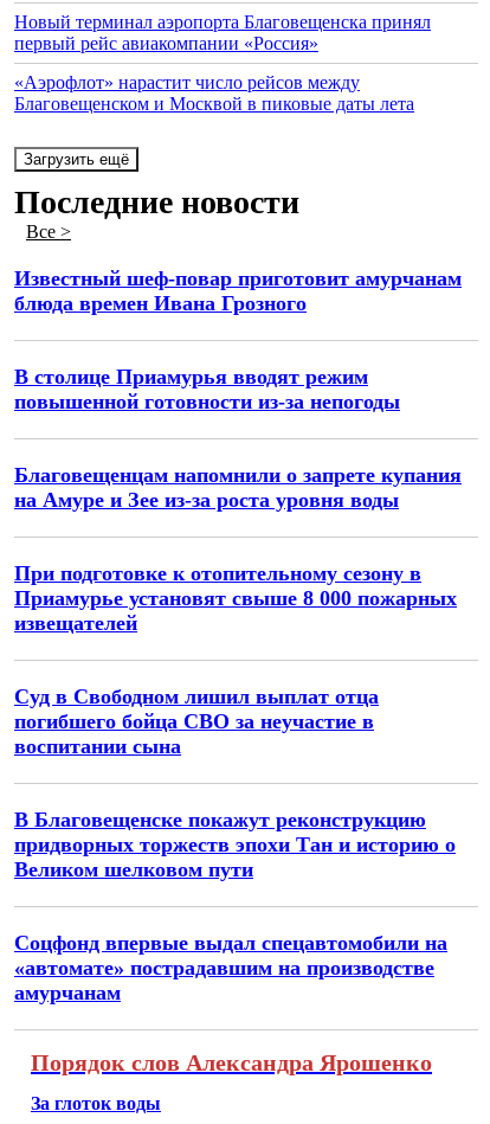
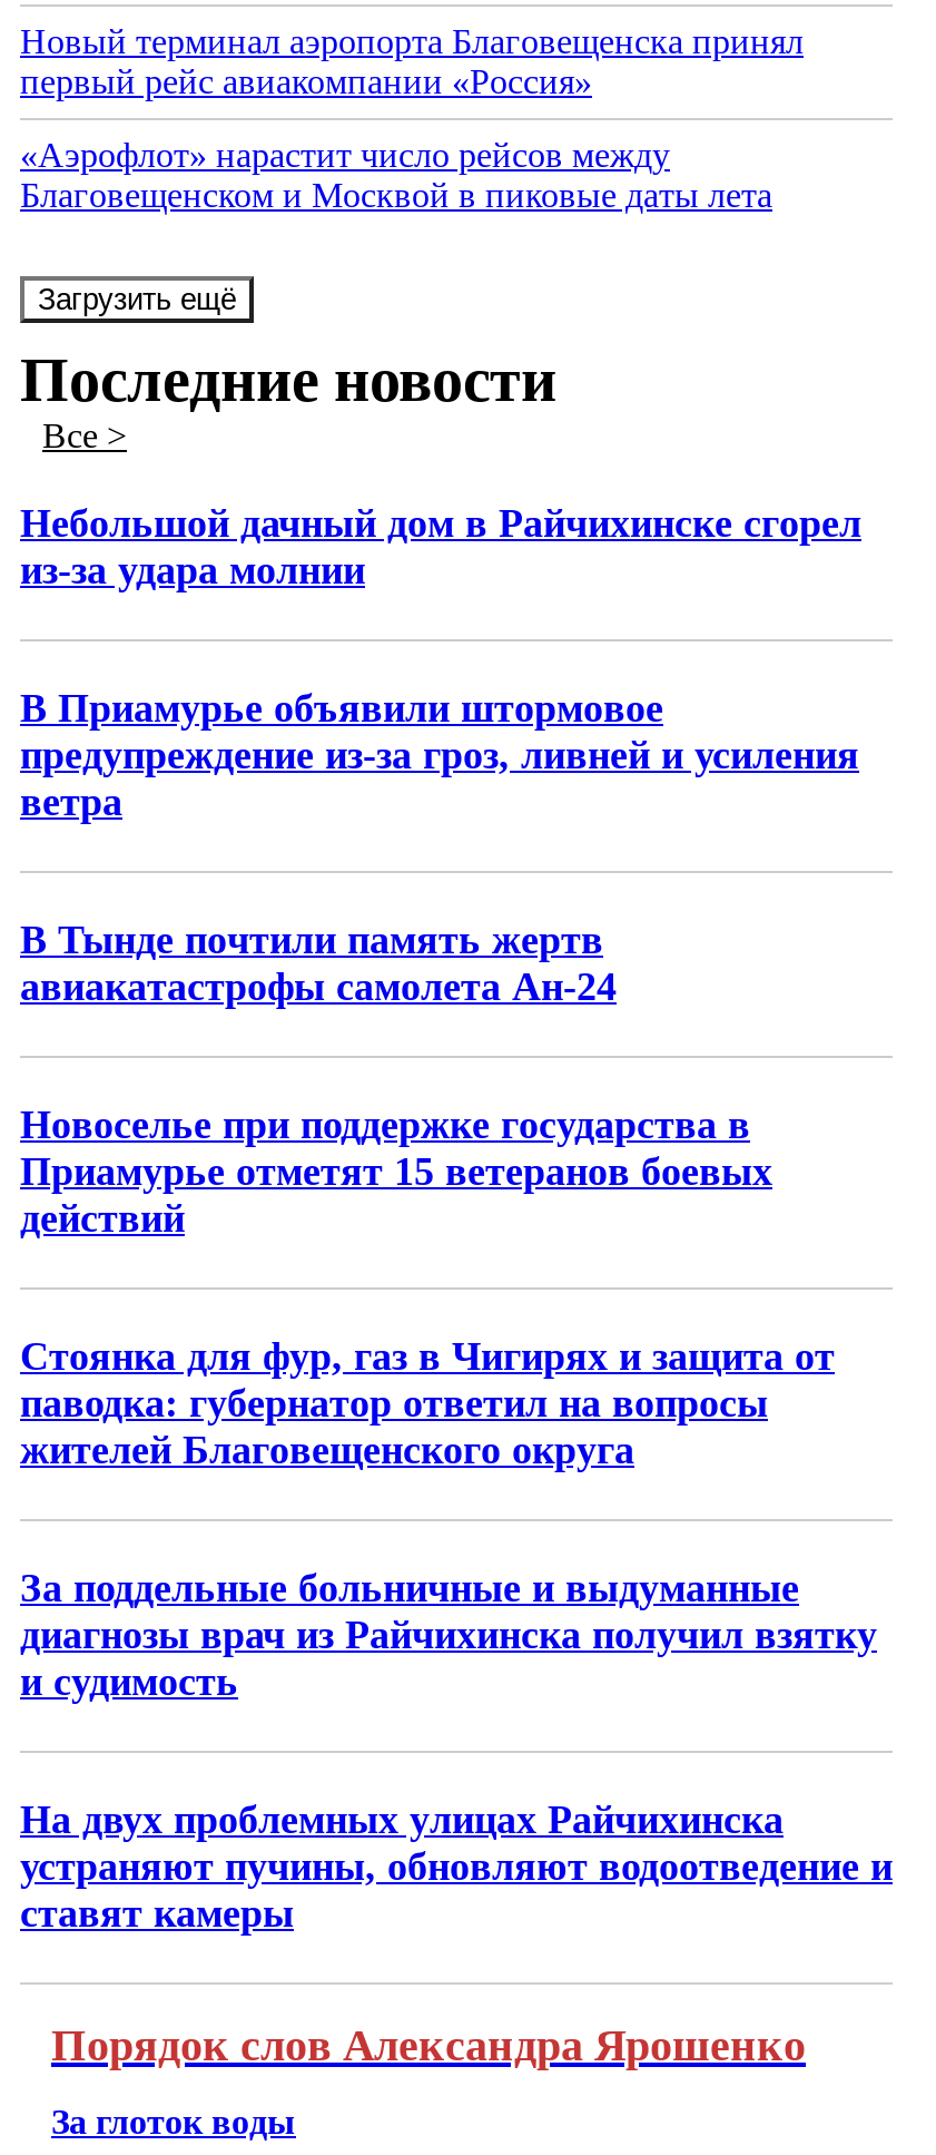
[14,267,462,315] Известный шеф-повар приготовит амурчанам | блюда времен Ивана Грозного -> [20,502,861,593] Небольшой дачный дом в Райчихинске сгорел | из-за удара молнии
[14,365,400,414] В столице Приамурья вводят режим | повышенной готовности из-за непогоды -> [20,687,859,825] В Приамурье объявили штормовое | предупреждение из-за гроз, ливней и усиления | ветра
[14,463,462,512] Благовещенцам напомнили о запрете купания | на Амуре и Зее из-за роста уровня воды -> [20,918,617,1010] В Тынде почтили память жертв | авиакатастрофы самолета Ан-24
[14,562,457,635] При подготовке к отопительному сезону в | Приамурье установят свыше 8 000 пожарных | извещателей -> [20,1103,772,1241] Новоселье при поддержке государства в | Приамурье отметят 15 ветеранов боевых | действий
[14,685,379,758] Суд в Свободном лишил выплат отца | погибшего бойца СВО за неучастие в | воспитании сына -> [20,1335,835,1473] Стоянка для фур, газ в Чигирях и защита от | паводка: губернатор ответил на вопросы | жителей Благовещенского округа
[14,808,456,882] В Благовещенске покажут реконструкцию | придворных торжеств эпохи Тан и историю о | Великом шелковом пути -> [20,1567,877,1705] За поддельные больничные и выдуманные | диагнозы врач из Райчихинска получил взятку | и судимость
[14,931,447,1005] Соцфонд впервые выдал спецавтомобили на | «автомате» пострадавшим на производстве | амурчанам -> [20,1798,893,1936] На двух проблемных улицах Райчихинска | устраняют пучины, обновляют водоотведение и | ставят камеры

